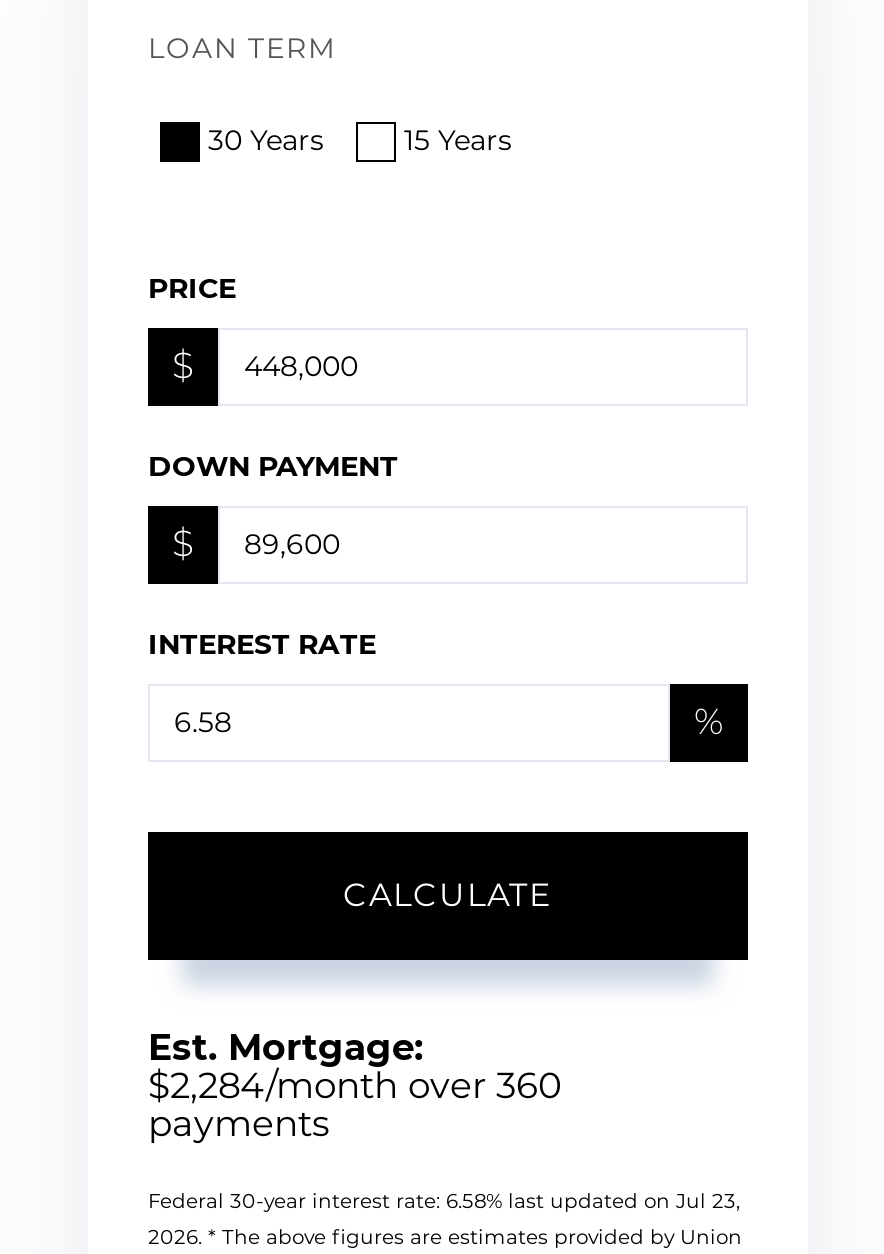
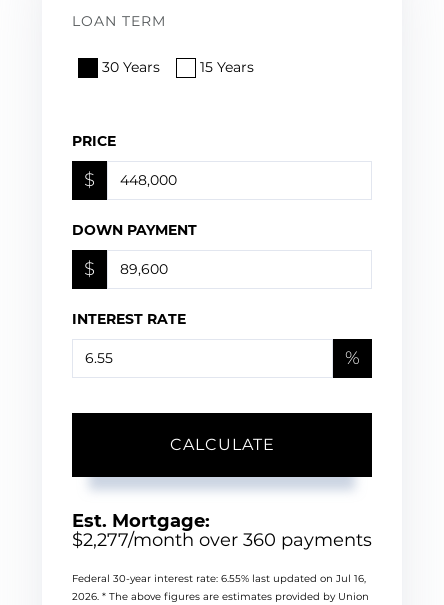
[148,1063,562,1145] $2,284/month over 360 | payments -> [72,529,372,551] $2,277/month over 360 payments
[148,1187,740,1213] Federal 30-year interest rate: 6.58% last updated on Jul 23, -> [72,572,366,585] Federal 30-year interest rate: 6.55% last updated on Jul 16,

